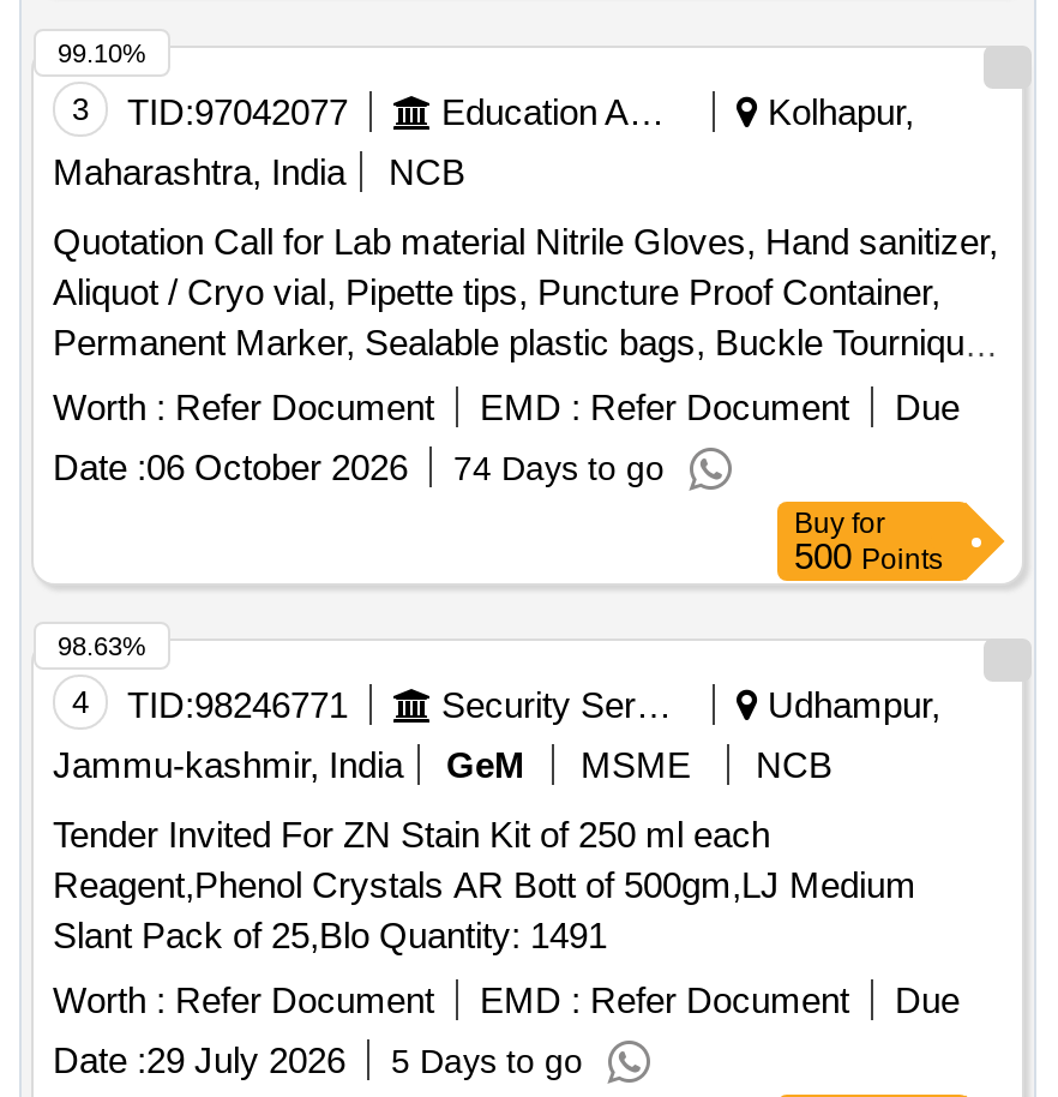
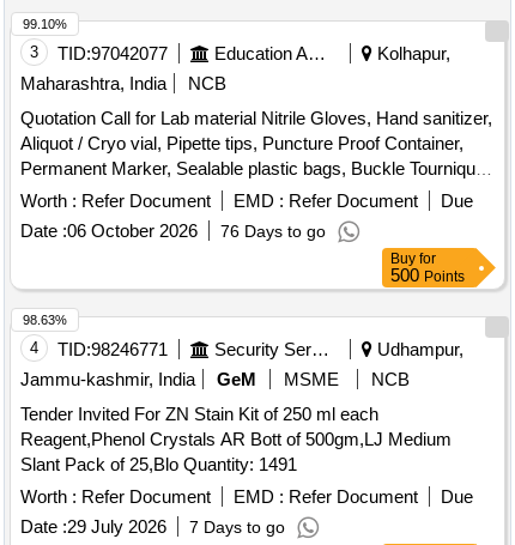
[53,447,665,488] Date : 06 October 2026 74 Days to go -> [20,221,326,241] Date : 06 October 2026 76 Days to go
[53,1040,583,1081] Date : 29 July 2026 5 Days to go -> [20,516,285,537] Date : 29 July 2026 7 Days to go

